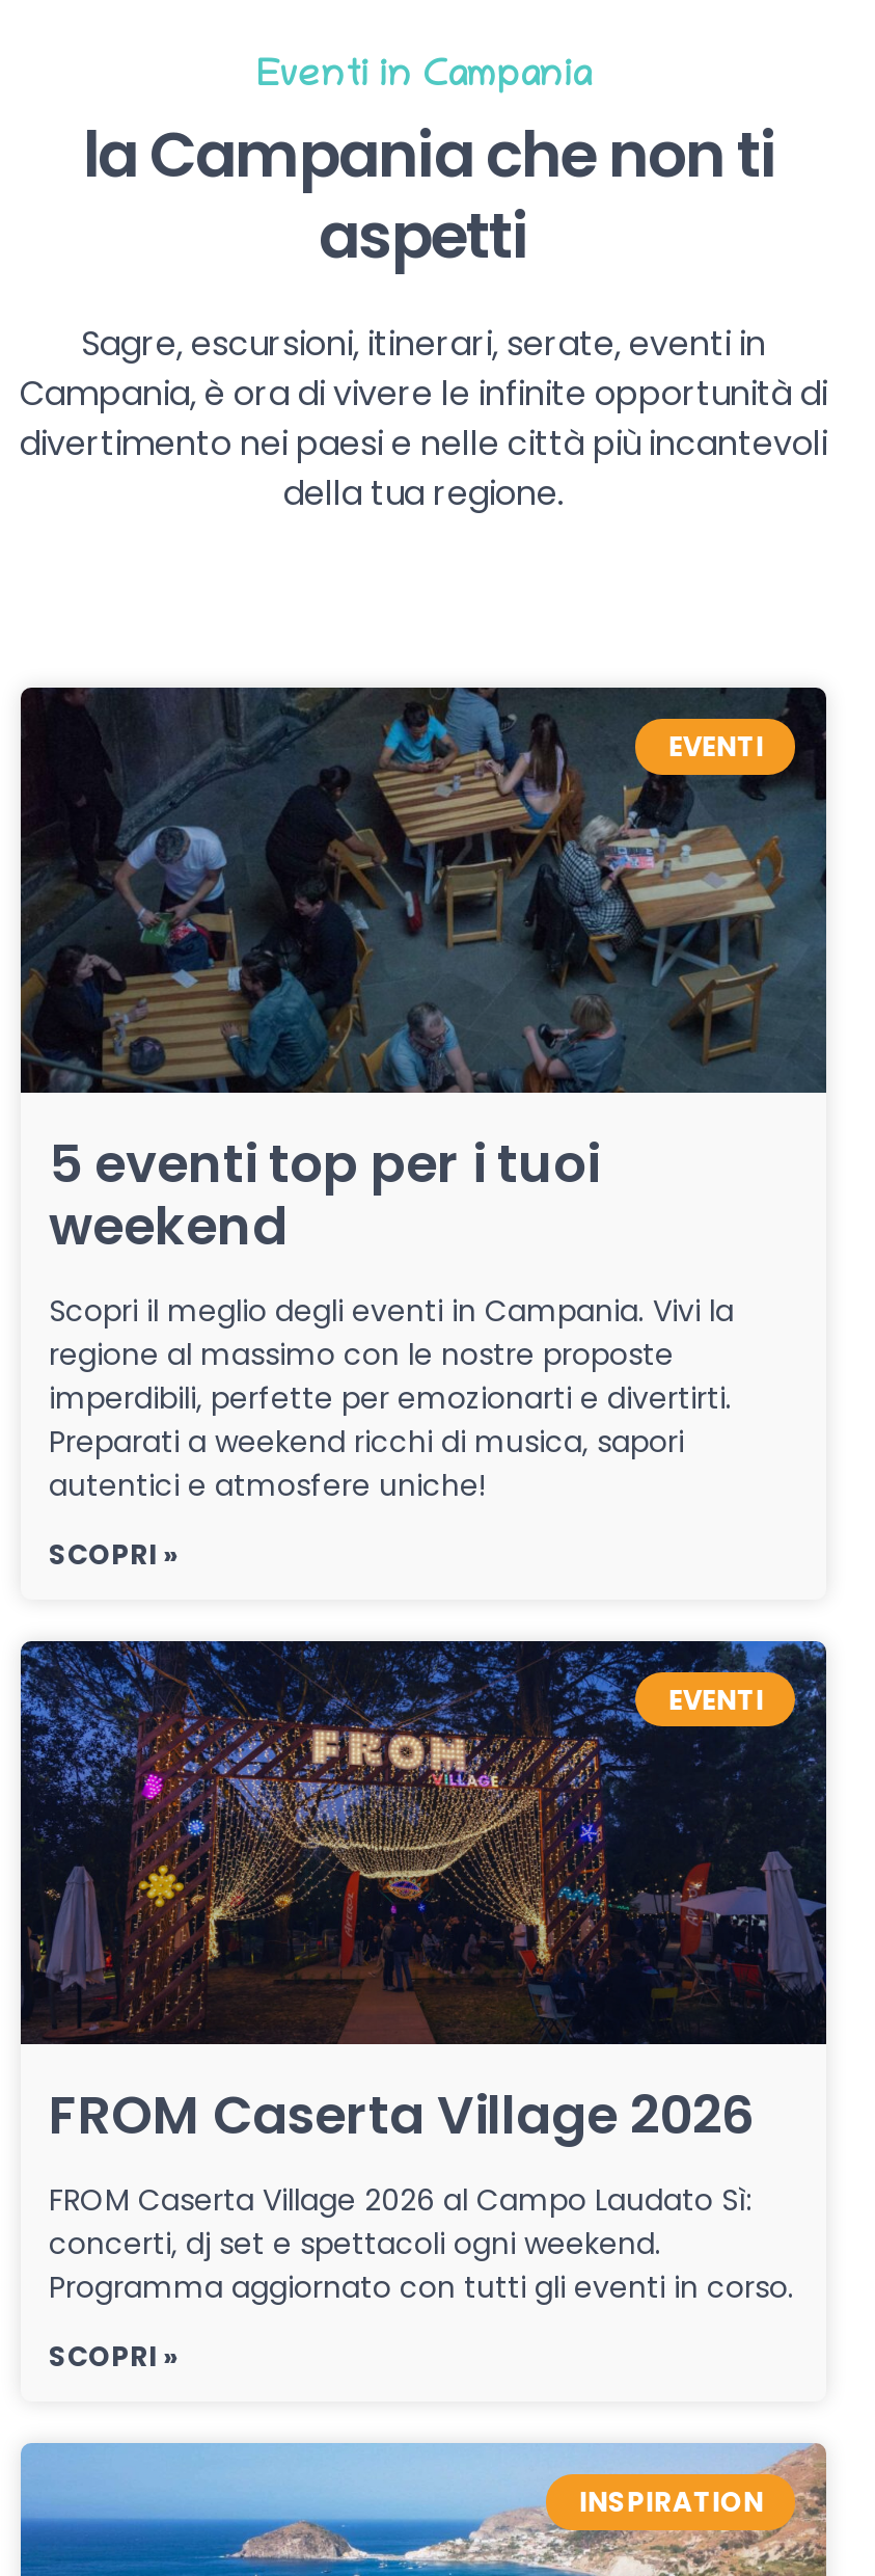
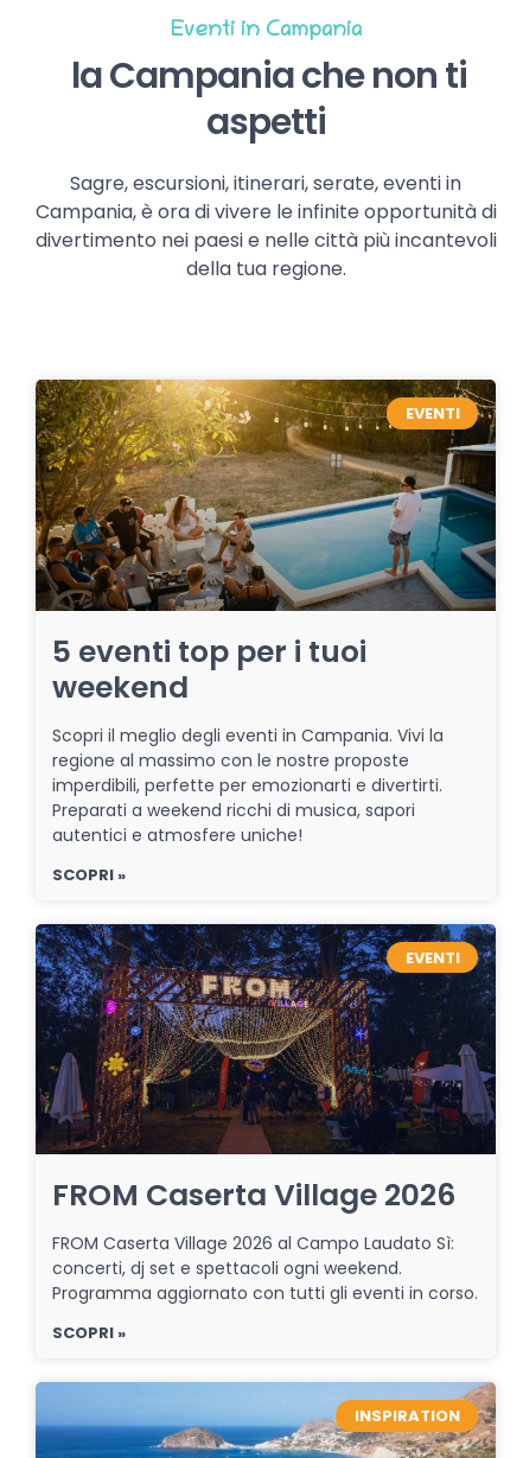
[19,686,826,1095] [image] -> [34,378,496,612] [image]

